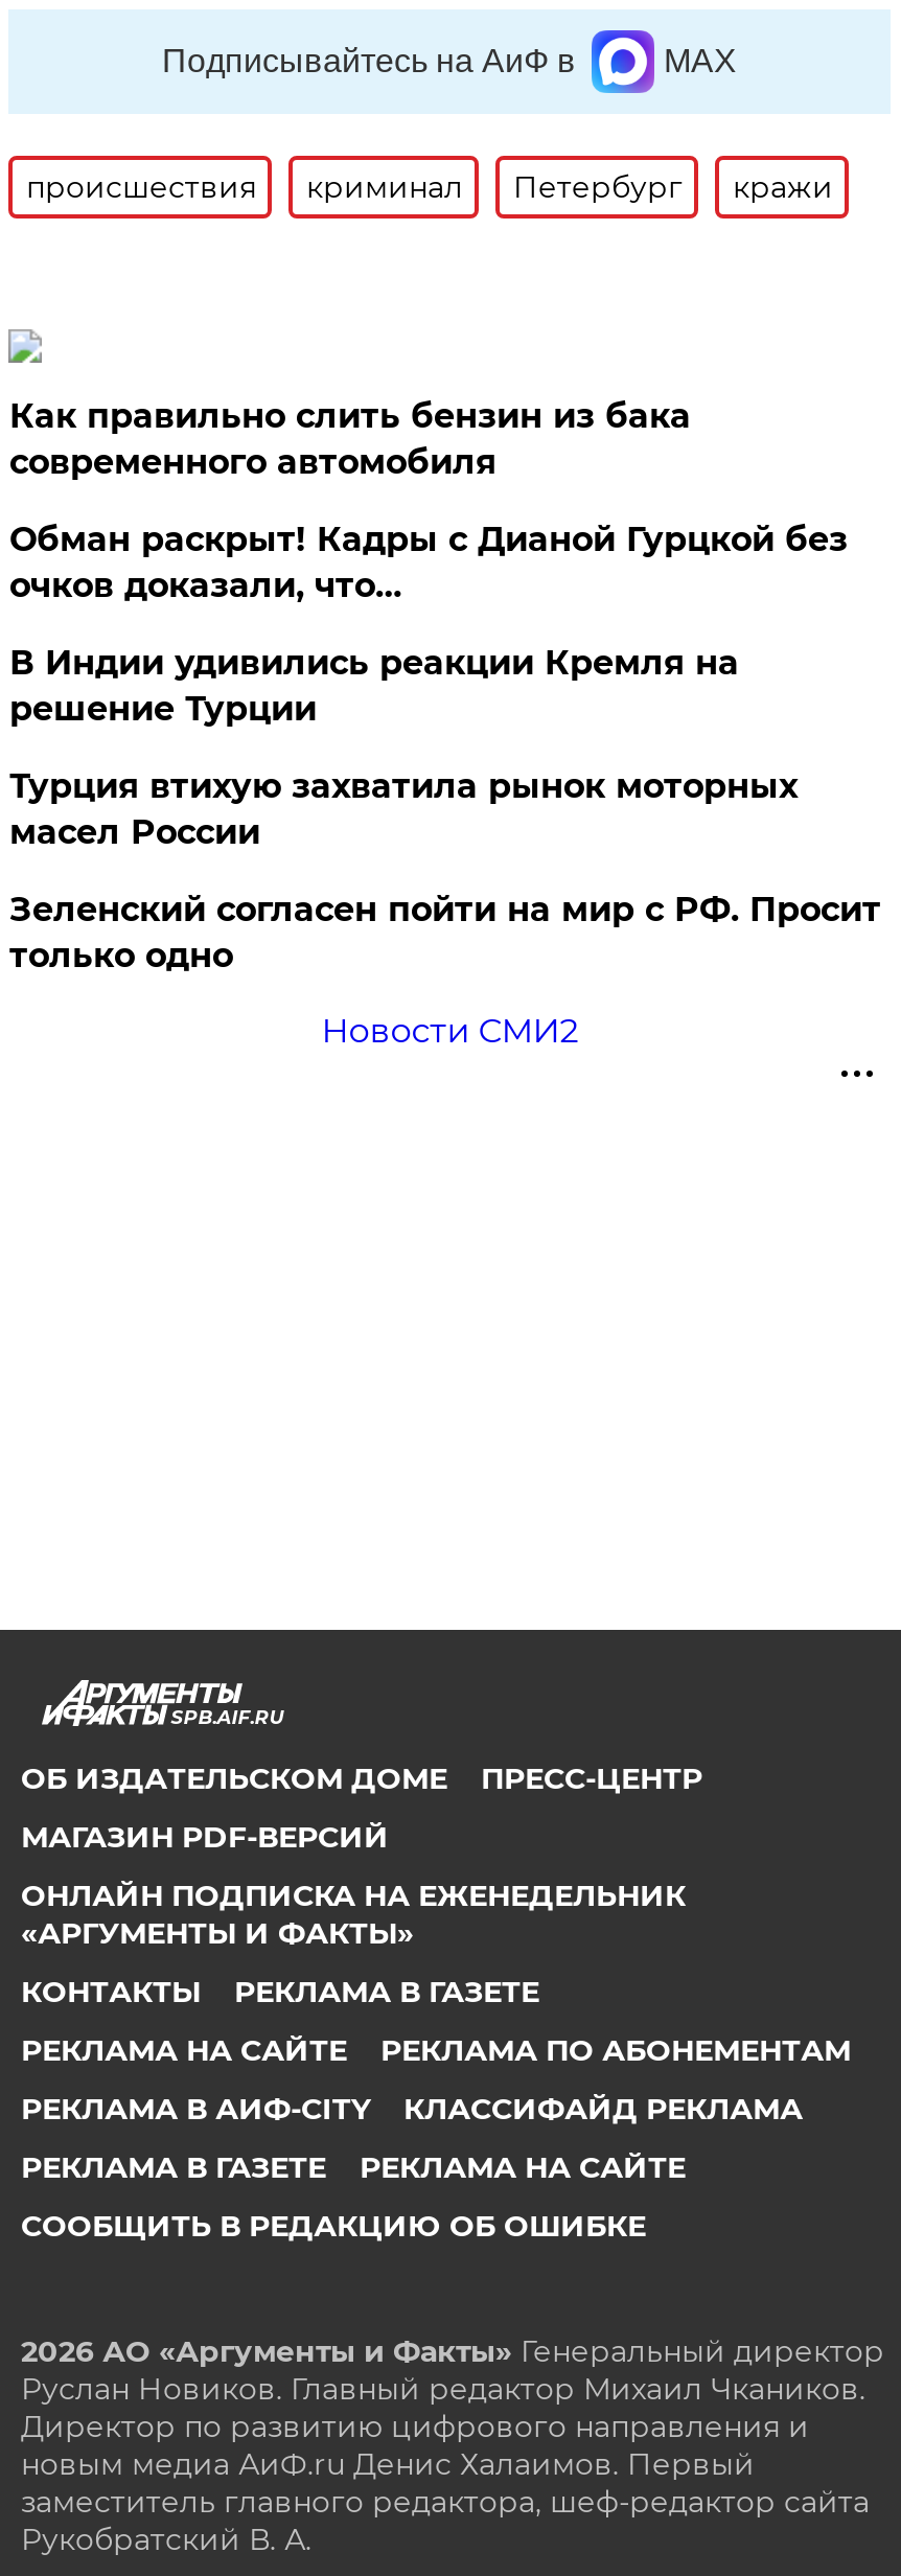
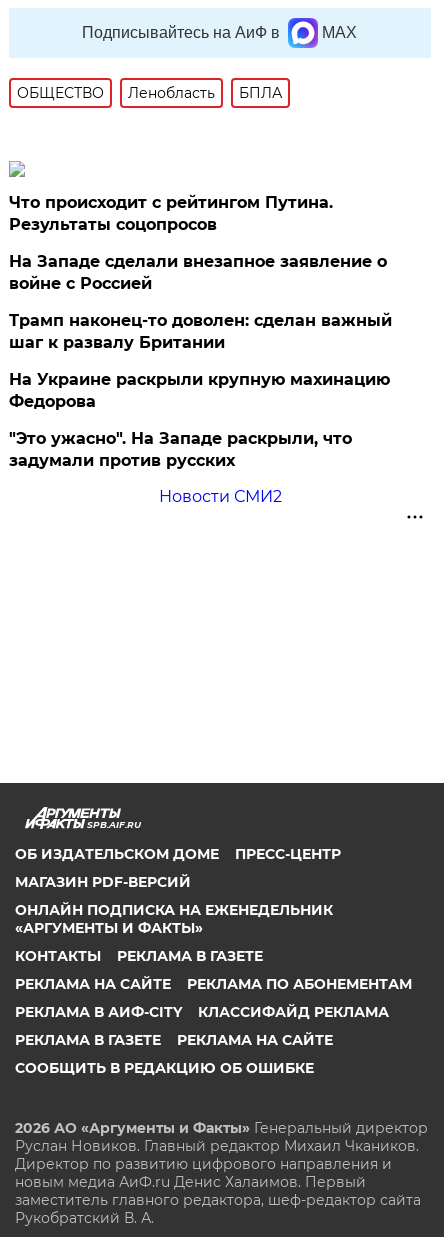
[26,168,833,206] происшествия | криминал | Петербург | кражи -> [17,84,282,102] ОБЩЕСТВО | Ленобласть | БПЛА
[9,396,691,482] Как правильно слить бензин из бака | современного автомобиля -> [9,193,333,234] Что происходит с рейтингом Путина. | Результаты соцопросов
[9,519,847,605] Обман раскрыт! Кадры с Дианой Гурцкой без | очков доказали, что… -> [9,252,387,293] На Западе сделали внезапное заявление о | войне с Россией
[9,643,739,728] В Индии удивились реакции Кремля на | решение Турции -> [9,311,392,352] Трамп наконец-то доволен: сделан важный | шаг к развалу Британии
[9,766,797,852] Турция втихую захватила рынок моторных | масел России -> [9,370,390,411] На Украине раскрыли крупную махинацию | Федорова
[9,889,881,975] Зеленский согласен пойти на мир с РФ. Просит | только одно -> [9,429,352,470] "Это ужасно". На Западе раскрыли, что | задумали против русских

